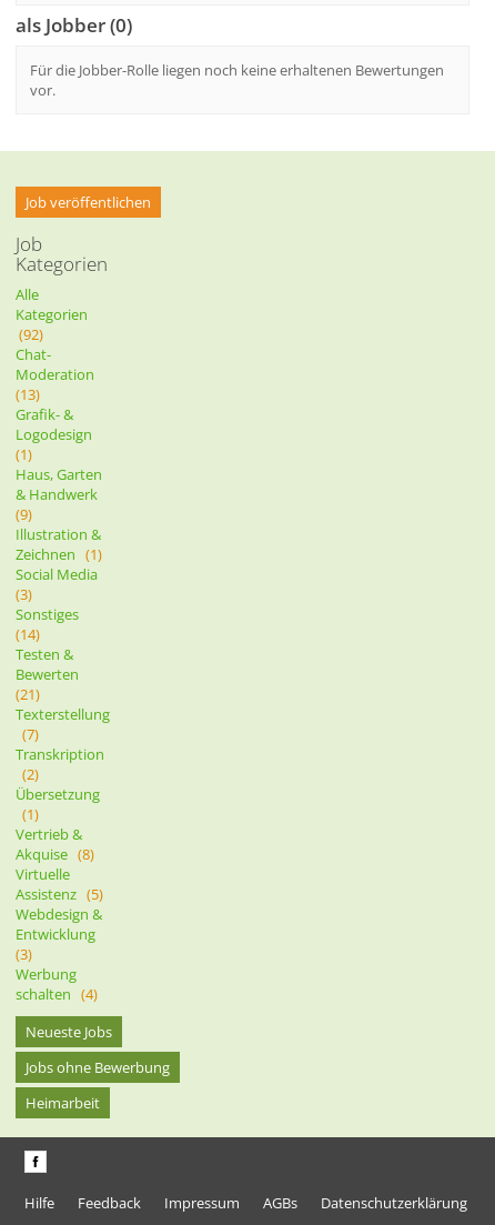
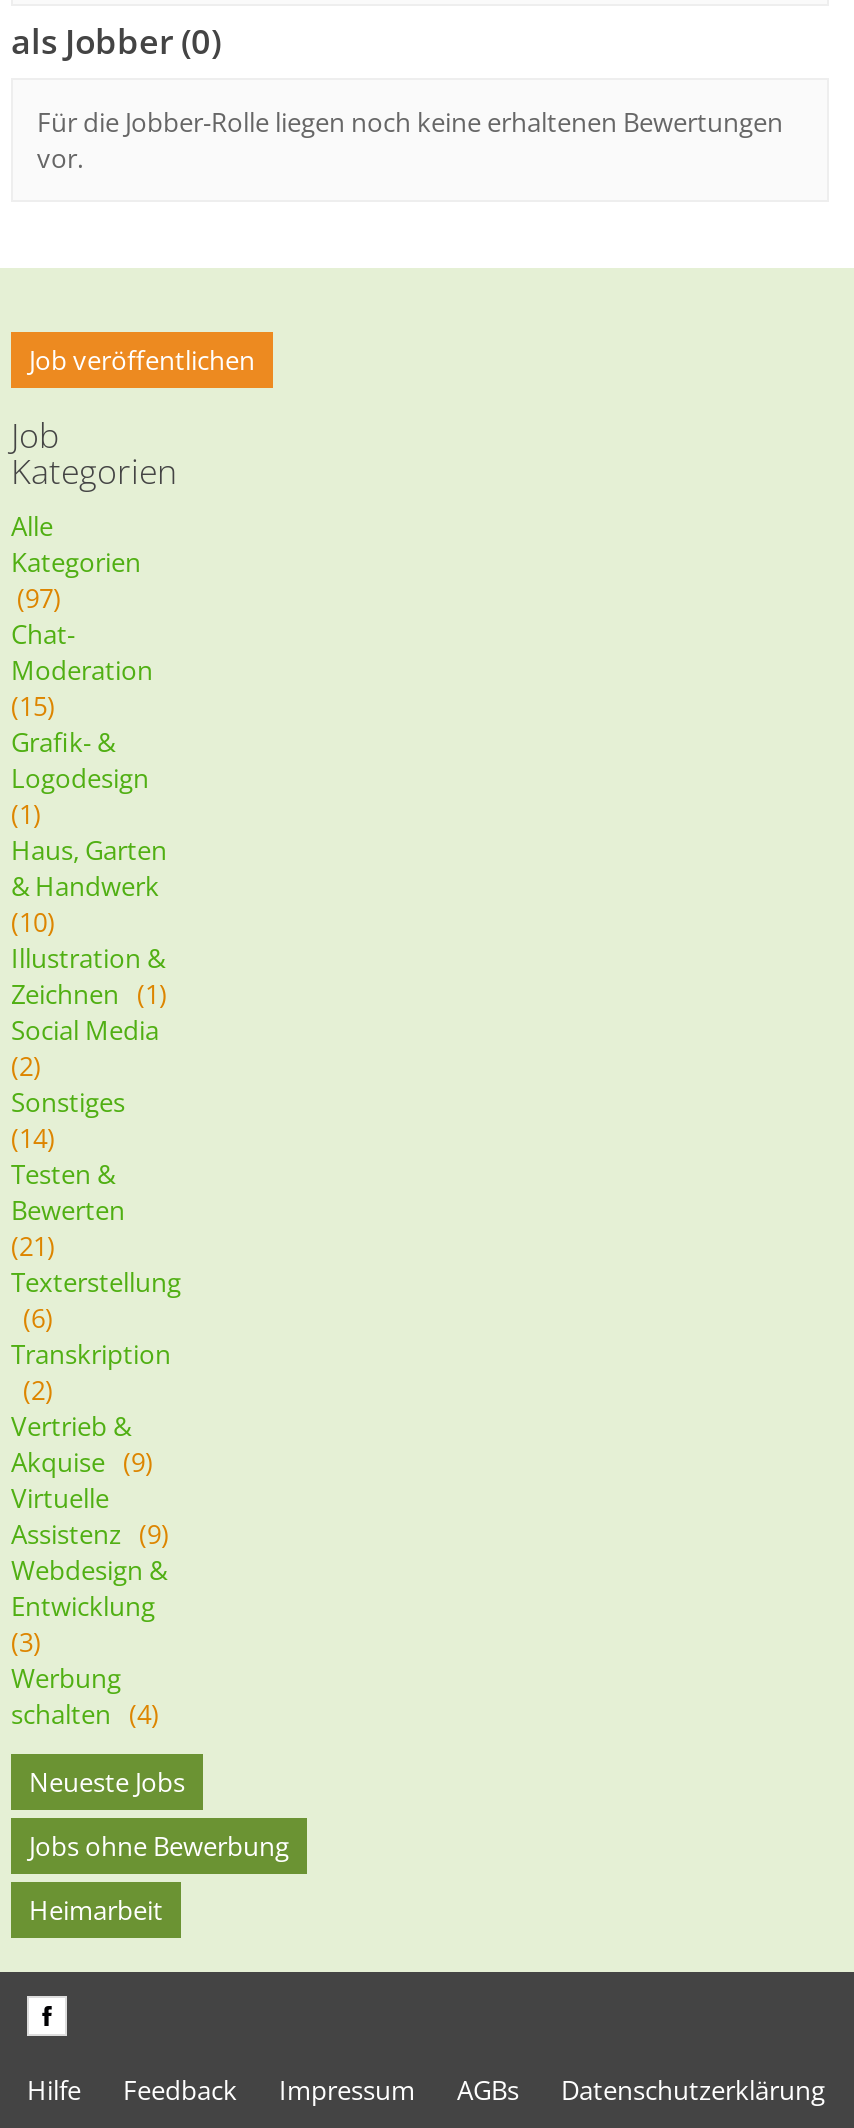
[19,324,43,344] (92) -> [17,580,61,616] (97)
[16,384,40,404] (13) -> [11,688,55,724] (15)
[16,504,32,524] (9) -> [11,904,55,940] (10)
[16,584,32,604] (3) -> [11,1048,41,1084] (2)
[22,724,39,744] (7) -> [23,1300,53,1336] (6)
[16,784,100,824] Übersetzung | (1) -> none
[16,844,94,864] Akquise (8) -> [11,1444,153,1480] Akquise (9)
[16,884,103,904] Assistenz (5) -> [11,1516,169,1552] Assistenz (9)

